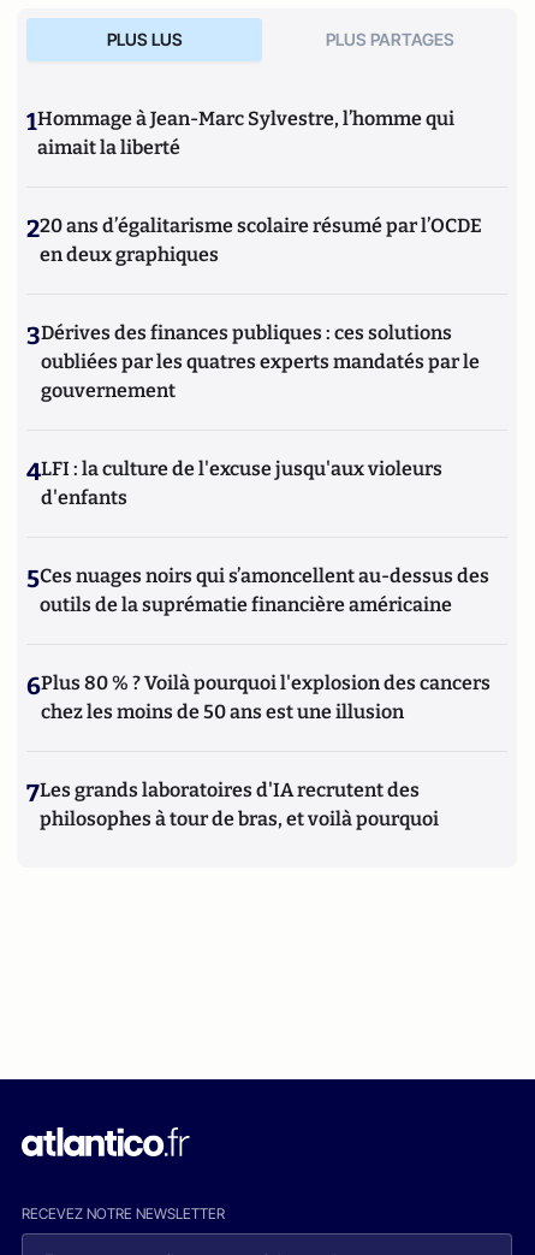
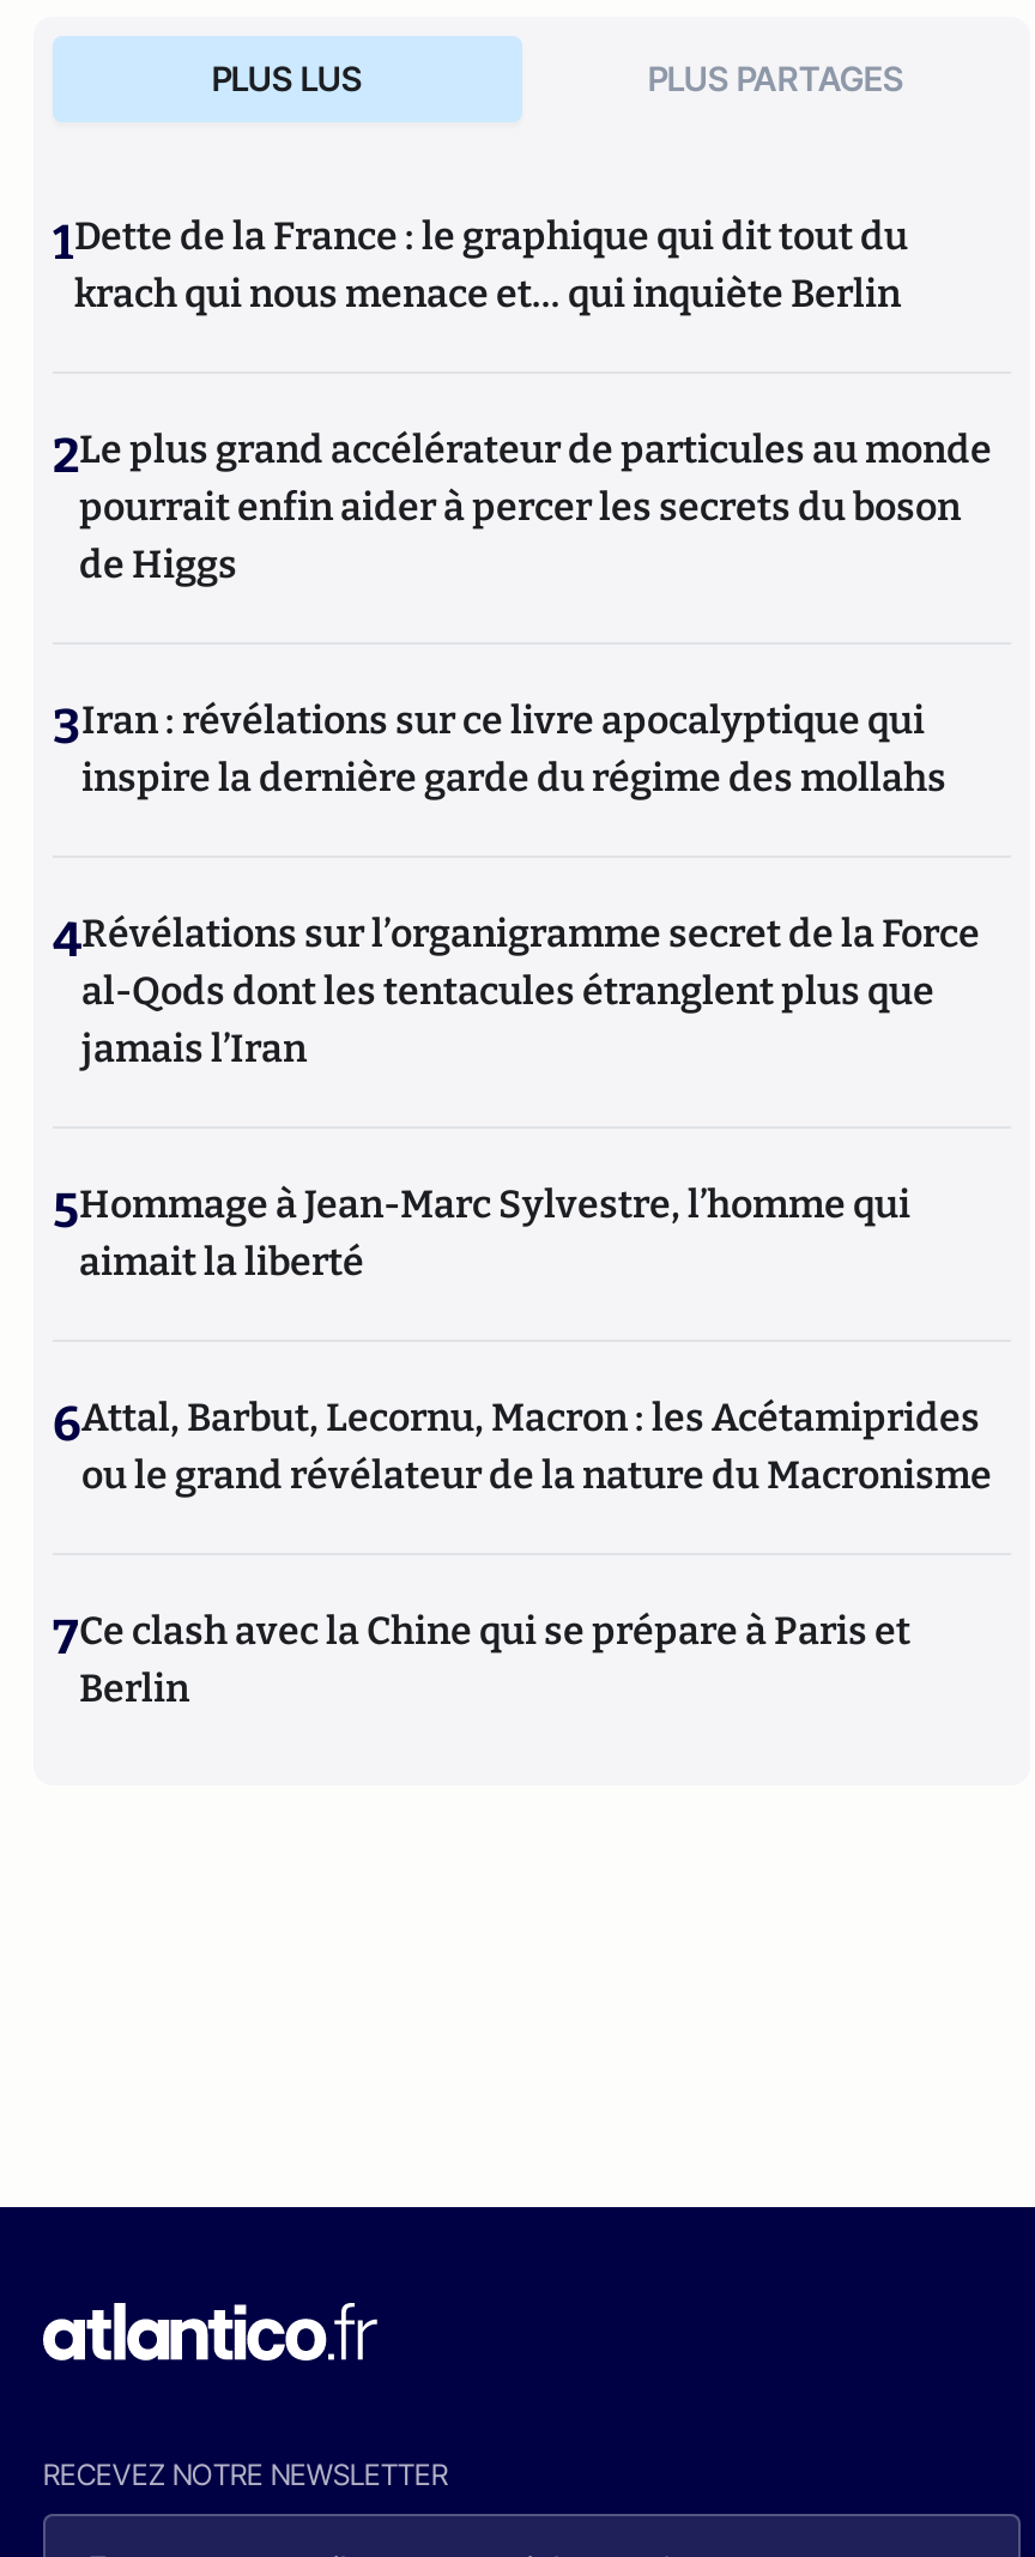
[26,107,454,136] 1Hommage à Jean-Marc Sylvestre, l’homme qui -> [53,213,992,1239] 1Dette de la France : le graphique qui dit tout du | krach qui nous menace et… qui inquiète Berlin | 2Le plus grand accélérateur de particules au monde | pourrait enfin aider à percer les secrets du boson | de Higgs | 3Iran : révélations sur ce livre apocalyptique qui | inspire la dernière garde du régime des mollahs | 4Révélations sur l’organigramme secret de la Force | al-Qods dont les tentacules étranglent plus que | jamais l’Iran | 5Hommage à Jean-Marc Sylvestre, l’homme qui
moved [37,136,180,159] -> [79,1239,364,1284]: aimait la liberté
[26,214,491,830] 220 ans d’égalitarisme scolaire résumé par l’OCDE | en deux graphiques | 3Dérives des finances publiques : ces solutions | oubliées par les quatres experts mandatés par le | gouvernement | 4LFI : la culture de l'excuse jusqu'aux violeurs | d'enfants | 5Ces nuages noirs qui s’amoncellent au-dessus des | outils de la suprématie financière américaine | 6Plus 80 % ? Voilà pourquoi l'explosion des cancers | chez les moins de 50 ans est une illusion | 7Les grands laboratoires d'IA recrutent des | philosophes à tour de bras, et voilà pourquoi -> [53,1395,992,1711] 6Attal, Barbut, Lecornu, Macron : les Acétamiprides | ou le grand révélateur de la nature du Macronisme | 7Ce clash avec la Chine qui se prépare à Paris et | Berlin

